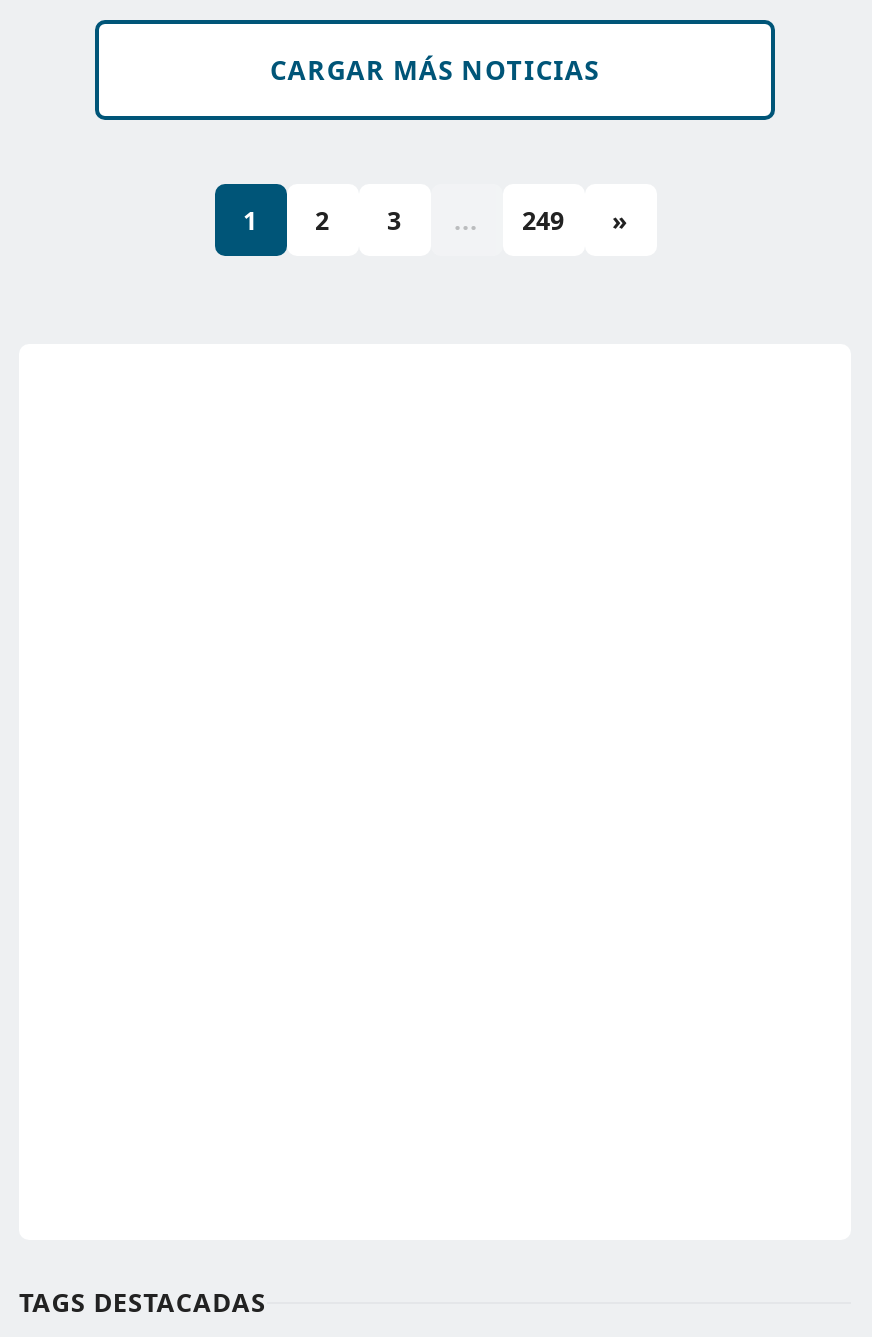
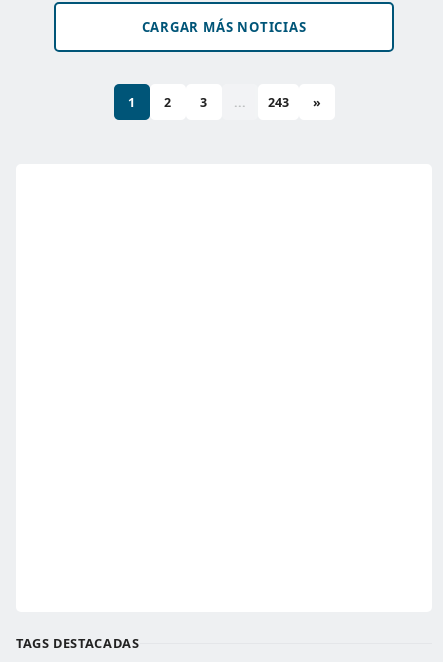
[522,203,564,237] 249 -> [267,93,288,110] 243

